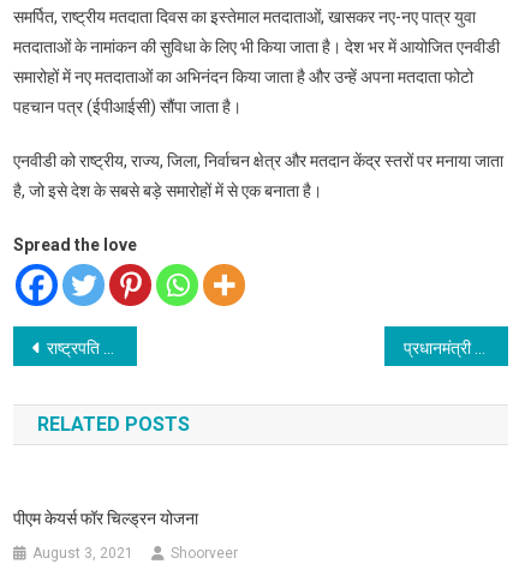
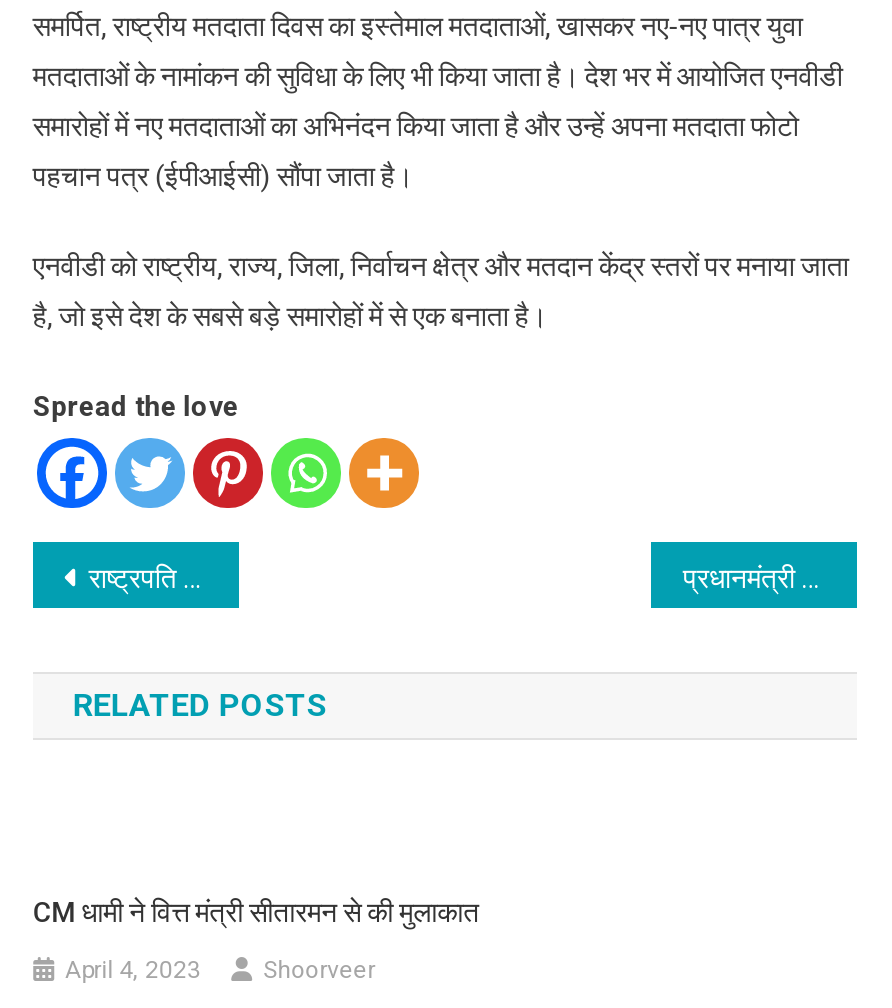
[13,509,198,528] पीएम केयर्स फॉर चिल्ड्रन योजना -> [33,896,479,928] CM धामी ने वित्त मंत्री सीतारमन से की मुलाकात
[33,545,133,562] August 3, 2021 -> [65,956,201,984] April 4, 2023

